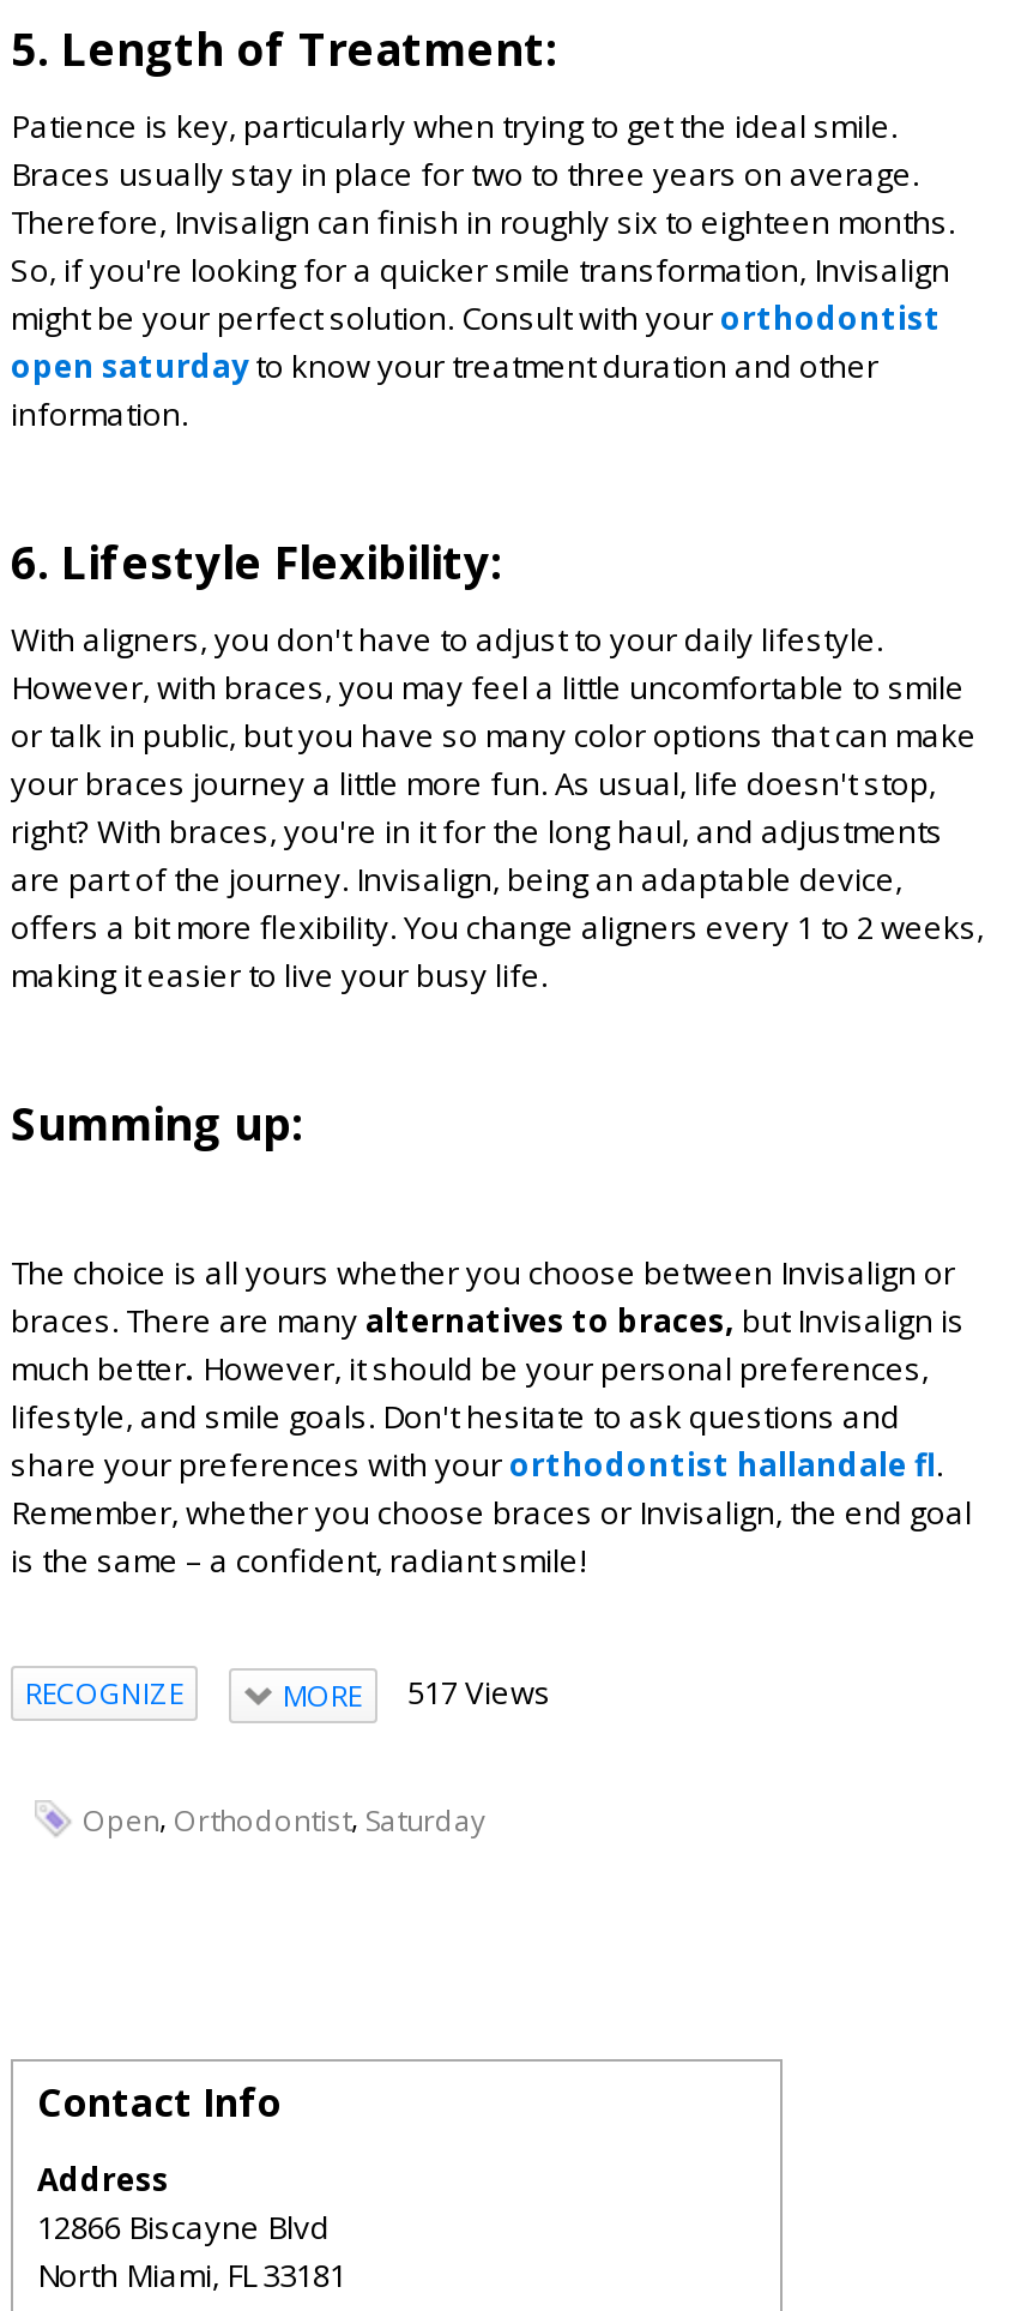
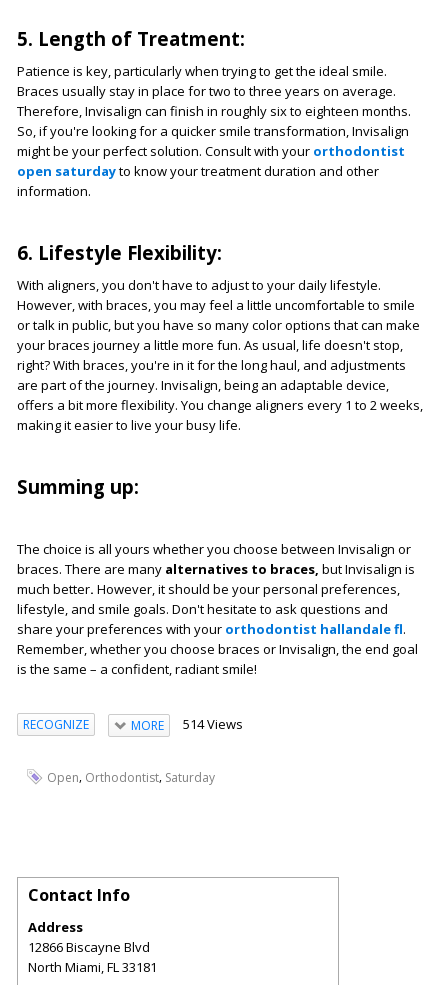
[283,1670,551,1715] MORE 517 Views -> [130,715,242,734] MORE 514 Views

